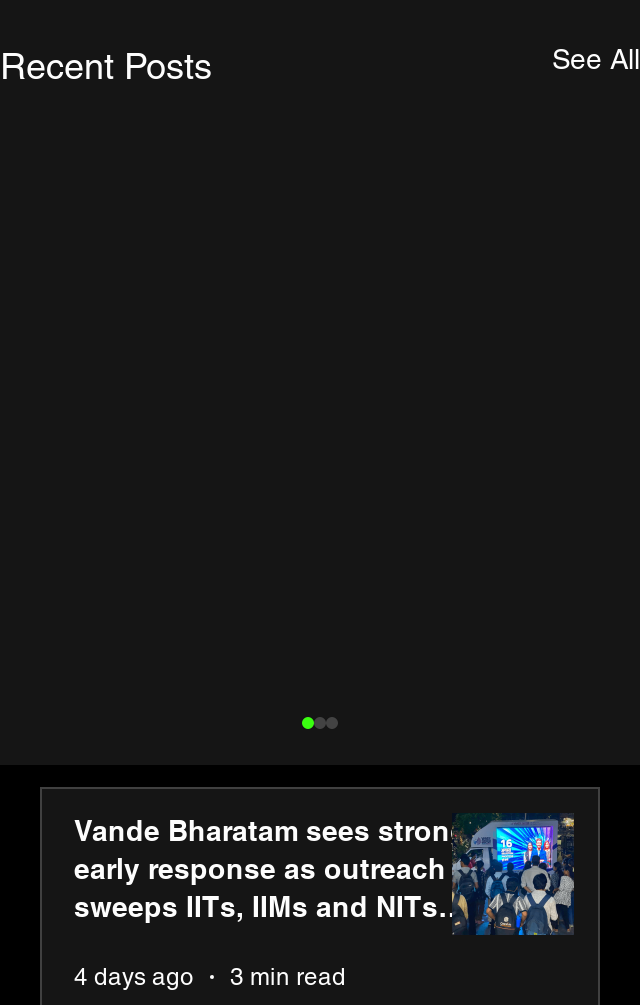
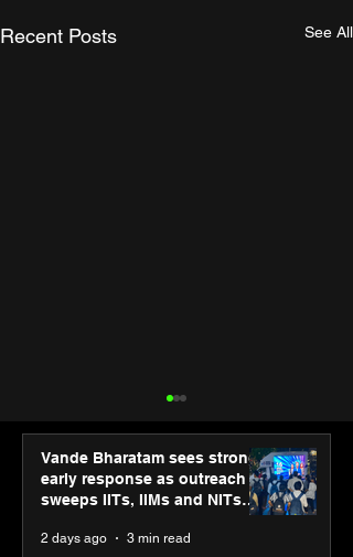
[74,963,346,991] 4 days ago 3 min read -> [41,531,191,546] 2 days ago 3 min read

